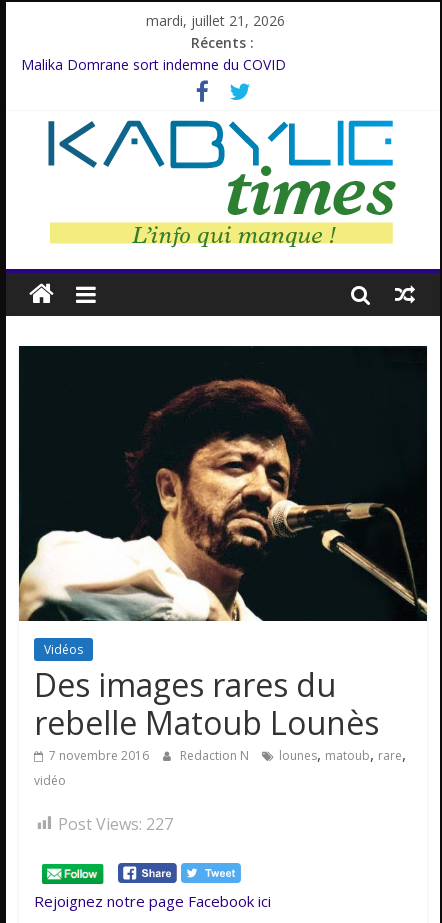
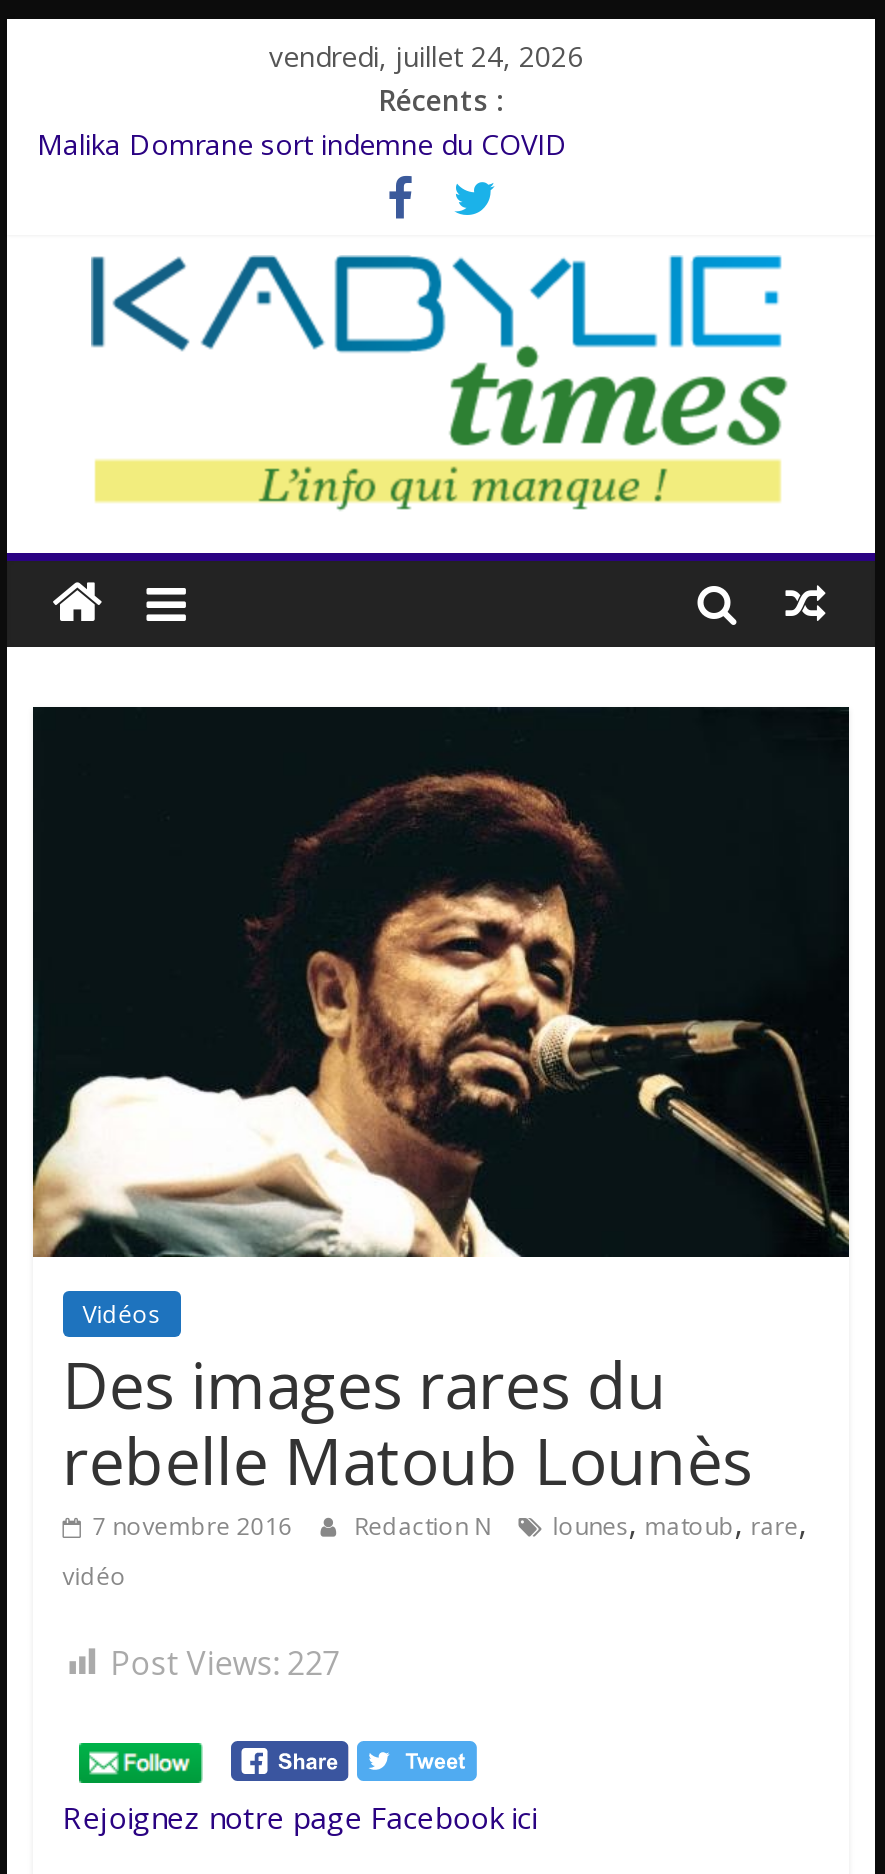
[146,11,285,30] mardi, juillet 21, 2026 -> [269,37,583,75] vendredi, juillet 24, 2026

